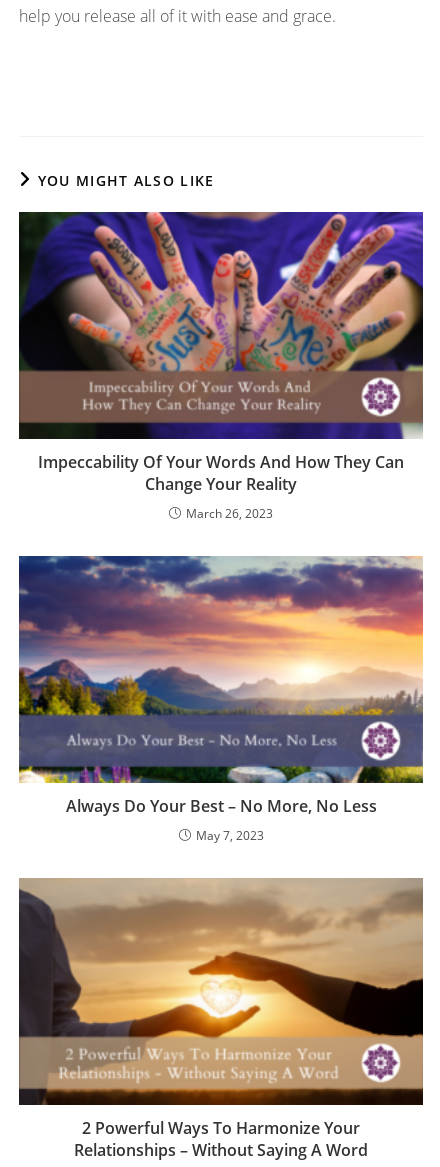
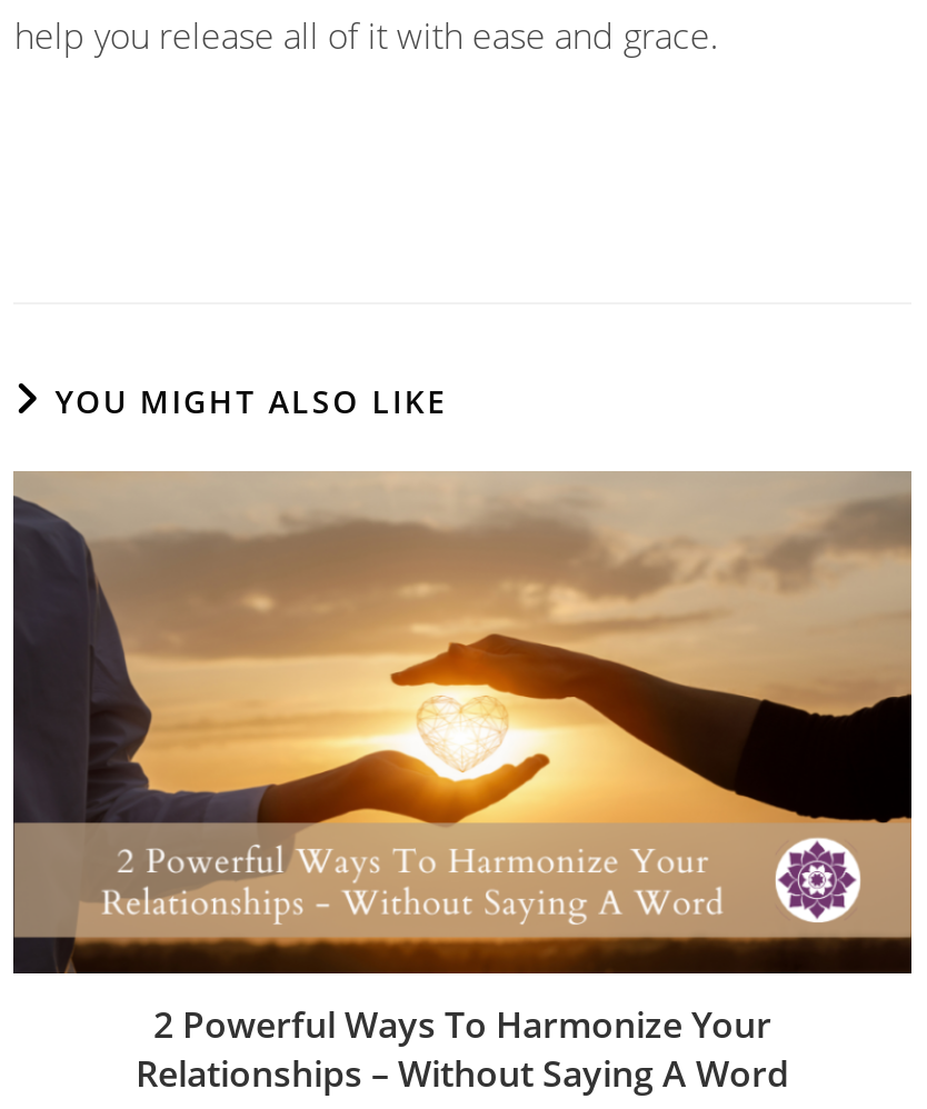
[19,211,424,522] [image] | Impeccability Of Your Words And How They Can | Change Your Reality | March 26, 2023 -> none
[18,555,424,844] [image] | Always Do Your Best – No More, No Less | May 7, 2023 -> none

